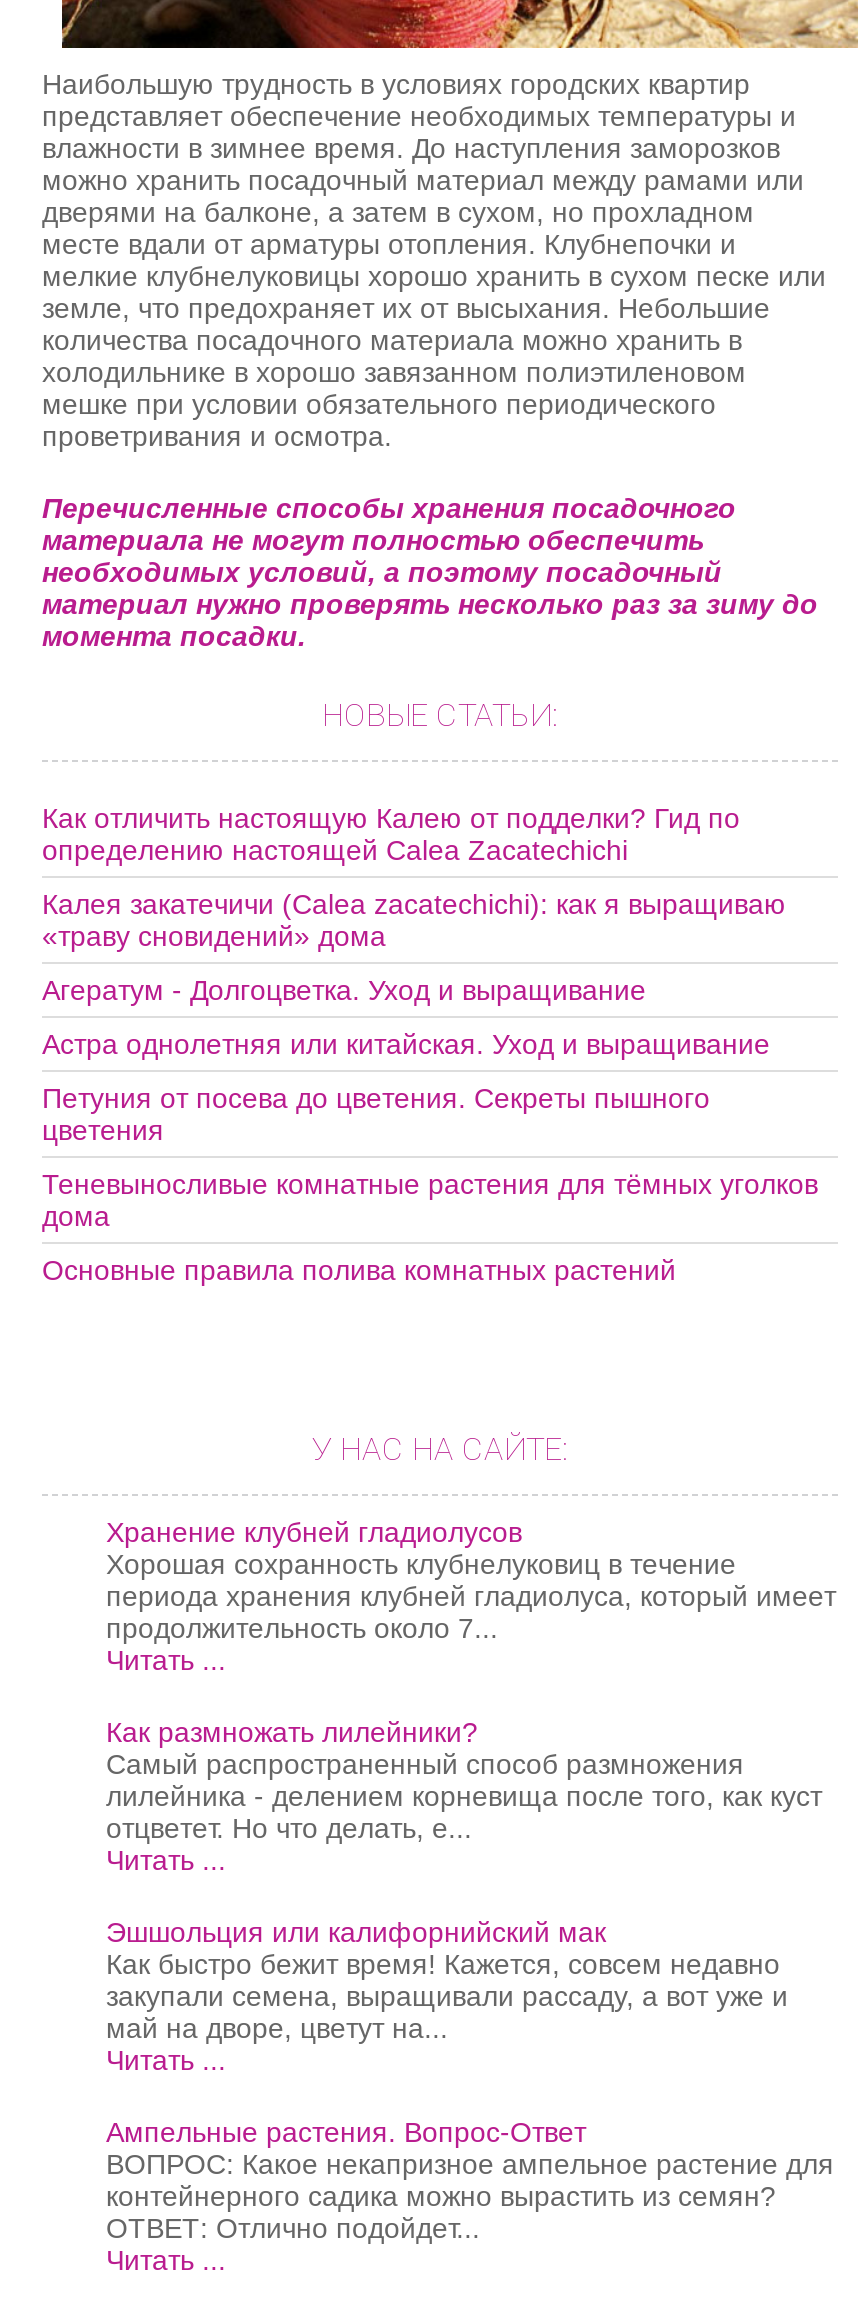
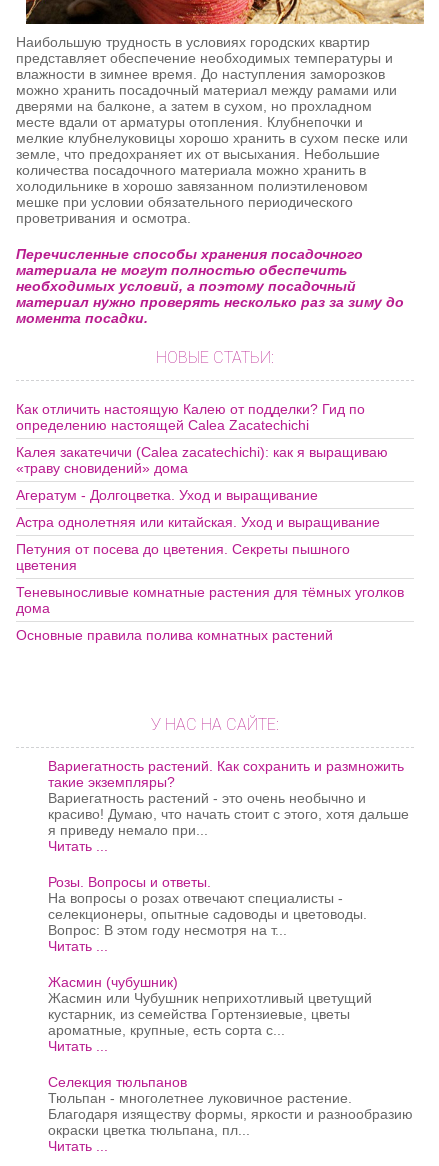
[106,1517,836,1645] Хранение клубней гладиолусов | Хорошая сохранность клубнелуковиц в течение | периода хранения клубней гладиолуса, который имеет | продолжительность около 7... -> [48,758,409,838] Вариегатность растений. Как сохранить и размножить | такие экземпляры? | Вариегатность растений - это очень необычно и | красиво! Думаю, что начать стоит с этого, хотя дальше | я приведу немало при...
[106,1717,822,1845] Как размножать лилейники? | Самый распространенный способ размножения | лилейника - делением корневища после того, как куст | отцветет. Но что делать, е... -> [48,874,367,938] Розы. Вопросы и ответы. | На вопросы о розах отвечают специалисты - | селекционеры, опытные садоводы и цветоводы. | Вопрос: В этом году несмотря на т...
[106,1917,788,2045] Эшшольция или калифорнийский мак | Как быстро бежит время! Кажется, совсем недавно | закупали семена, выращивали рассаду, а вот уже и | май на дворе, цветут на... -> [48,974,372,1038] Жасмин (чубушник) | Жасмин или Чубушник неприхотливый цветущий | кустарник, из семейства Гортензиевые, цветы | ароматные, крупные, есть сорта с...
[106,2117,834,2245] Ампельные растения. Вопрос-Ответ | ВОПРОС: Какое некапризное ампельное растение для | контейнерного садика можно вырастить из семян? | ОТВЕТ: Отлично подойдет... -> [48,1074,413,1138] Селекция тюльпанов | Тюльпан - многолетнее луковичное растение. | Благодаря изяществу формы, яркости и разнообразию | окраски цветка тюльпана, пл...

